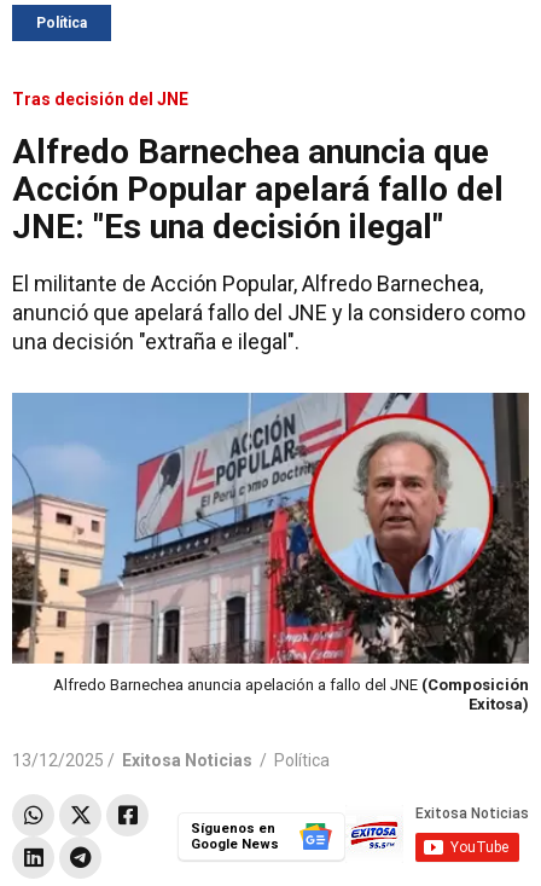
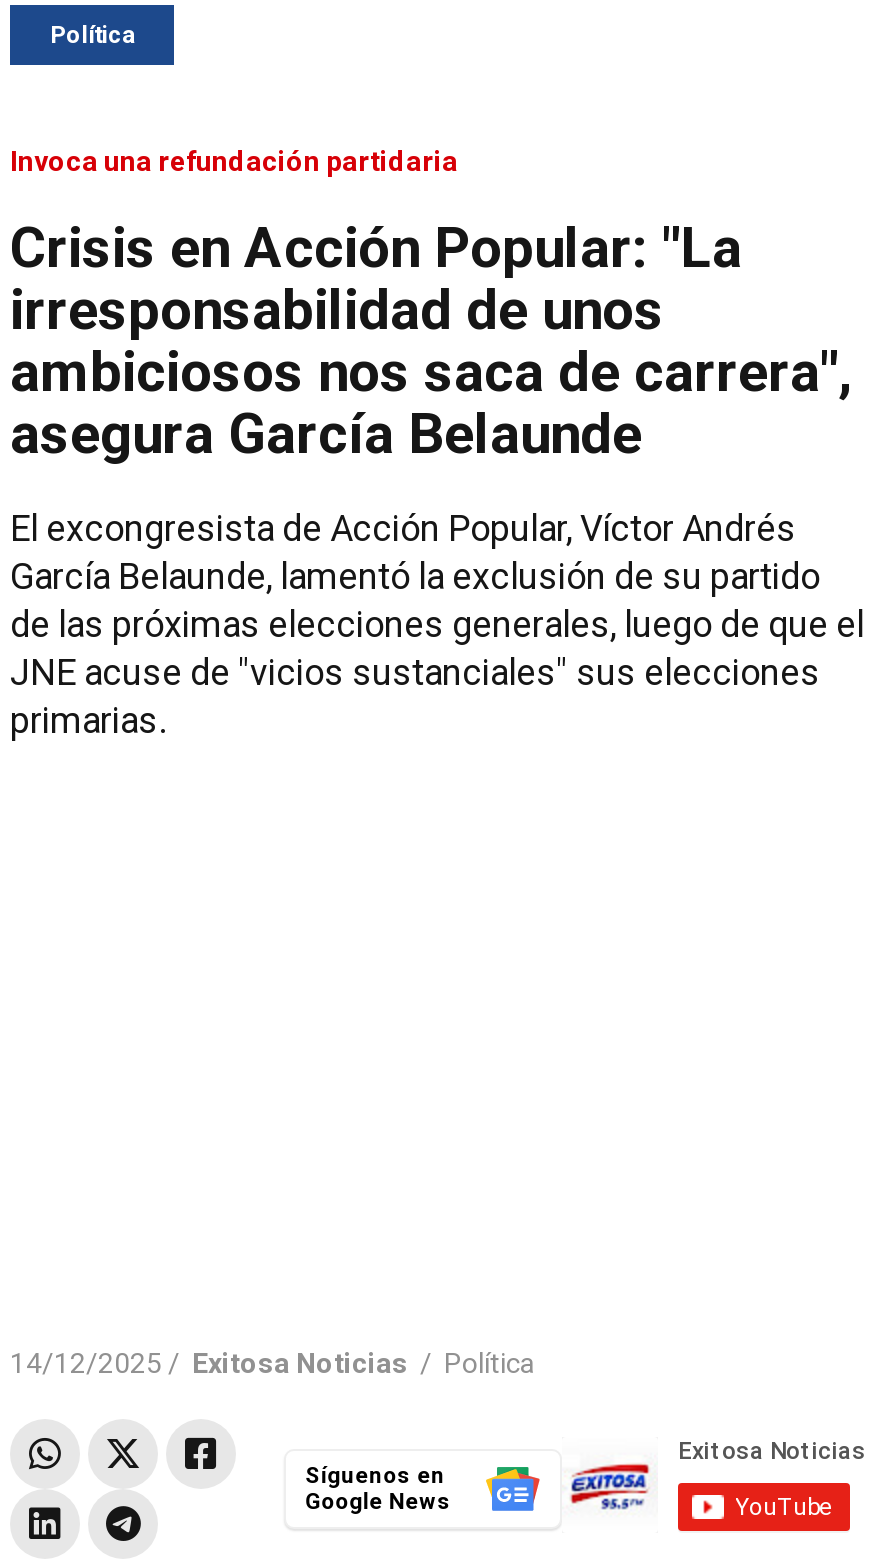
[12,89,525,354] Tras decisión del JNE | Alfredo Barnechea anuncia que | Acción Popular apelará fallo del | JNE: "Es una decisión ilegal" | El militante de Acción Popular, Alfredo Barnechea, | anunció que apelará fallo del JNE y la considero como | una decisión "extraña e ilegal". -> [10,145,864,741] Invoca una refundación partidaria | Crisis en Acción Popular: "La | irresponsabilidad de unos | ambiciosos nos saca de carrera", | asegura García Belaunde | El excongresista de Acción Popular, Víctor Andrés | García Belaunde, lamentó la exclusión de su partido | de las próximas elecciones generales, luego de que el | JNE acuse de "vicios sustanciales" sus elecciones | primarias.
[11,401,530,665] [image] -> none
[12,675,529,769] Alfredo Barnechea anuncia apelación a fallo del JNE (Composición | Exitosa) | 13/12/2025 / Exitosa Noticias / Política -> [10,1347,536,1379] 14/12/2025 / Exitosa Noticias / Política

